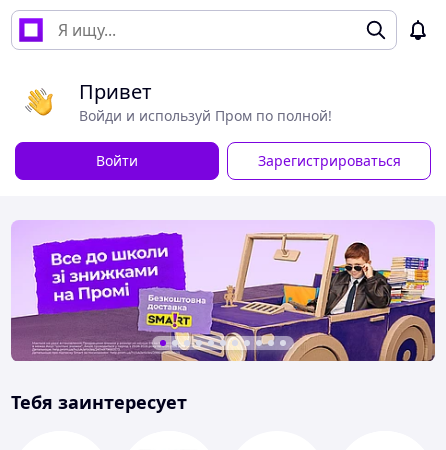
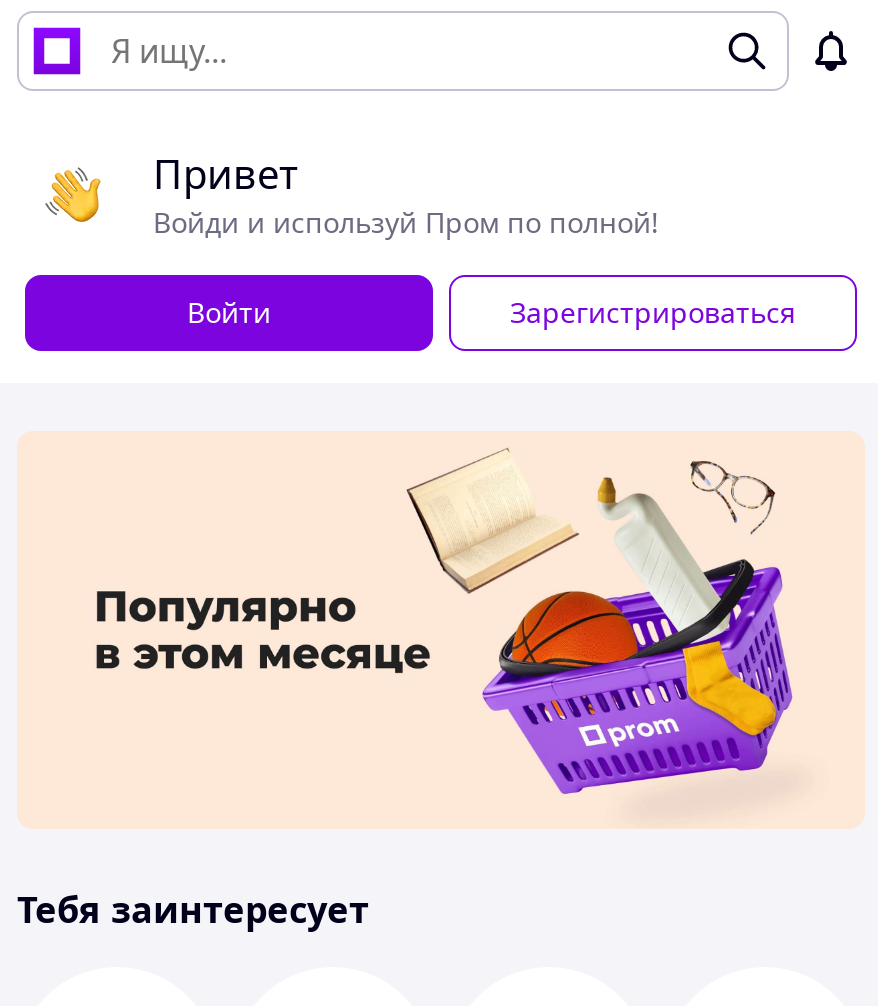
[10,220,436,362] [image] -> [19,433,863,829] [image]

